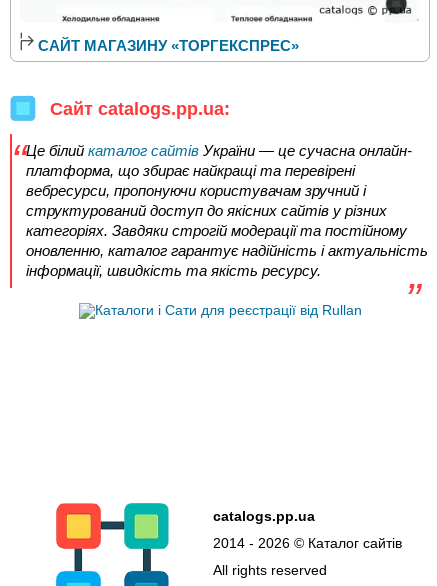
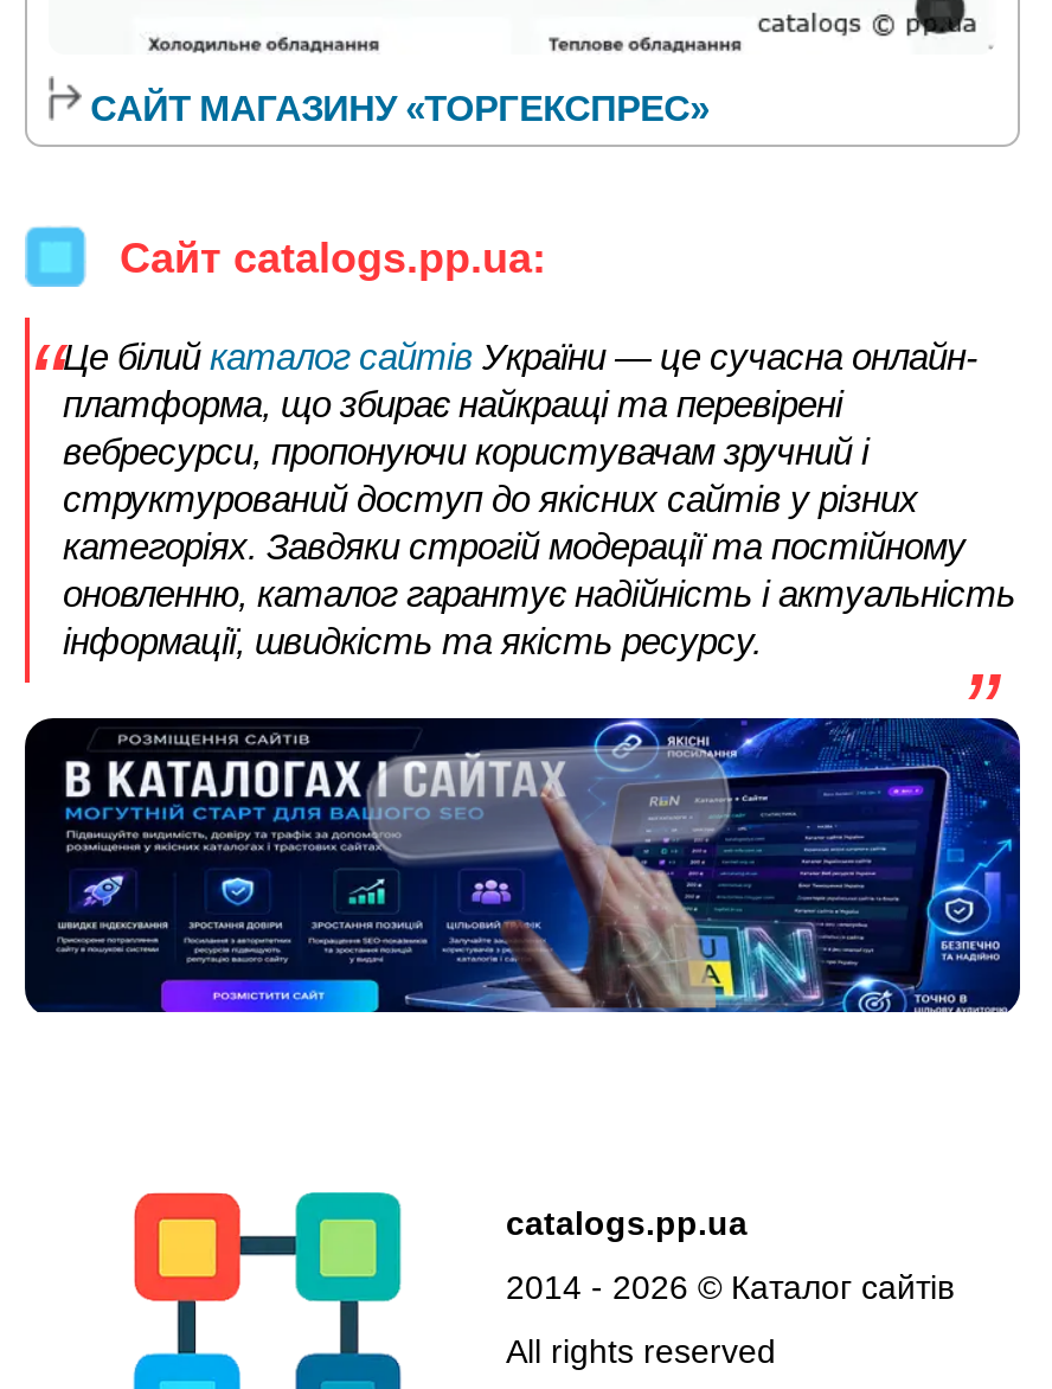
none -> [23,716,1022,1014] [image]

